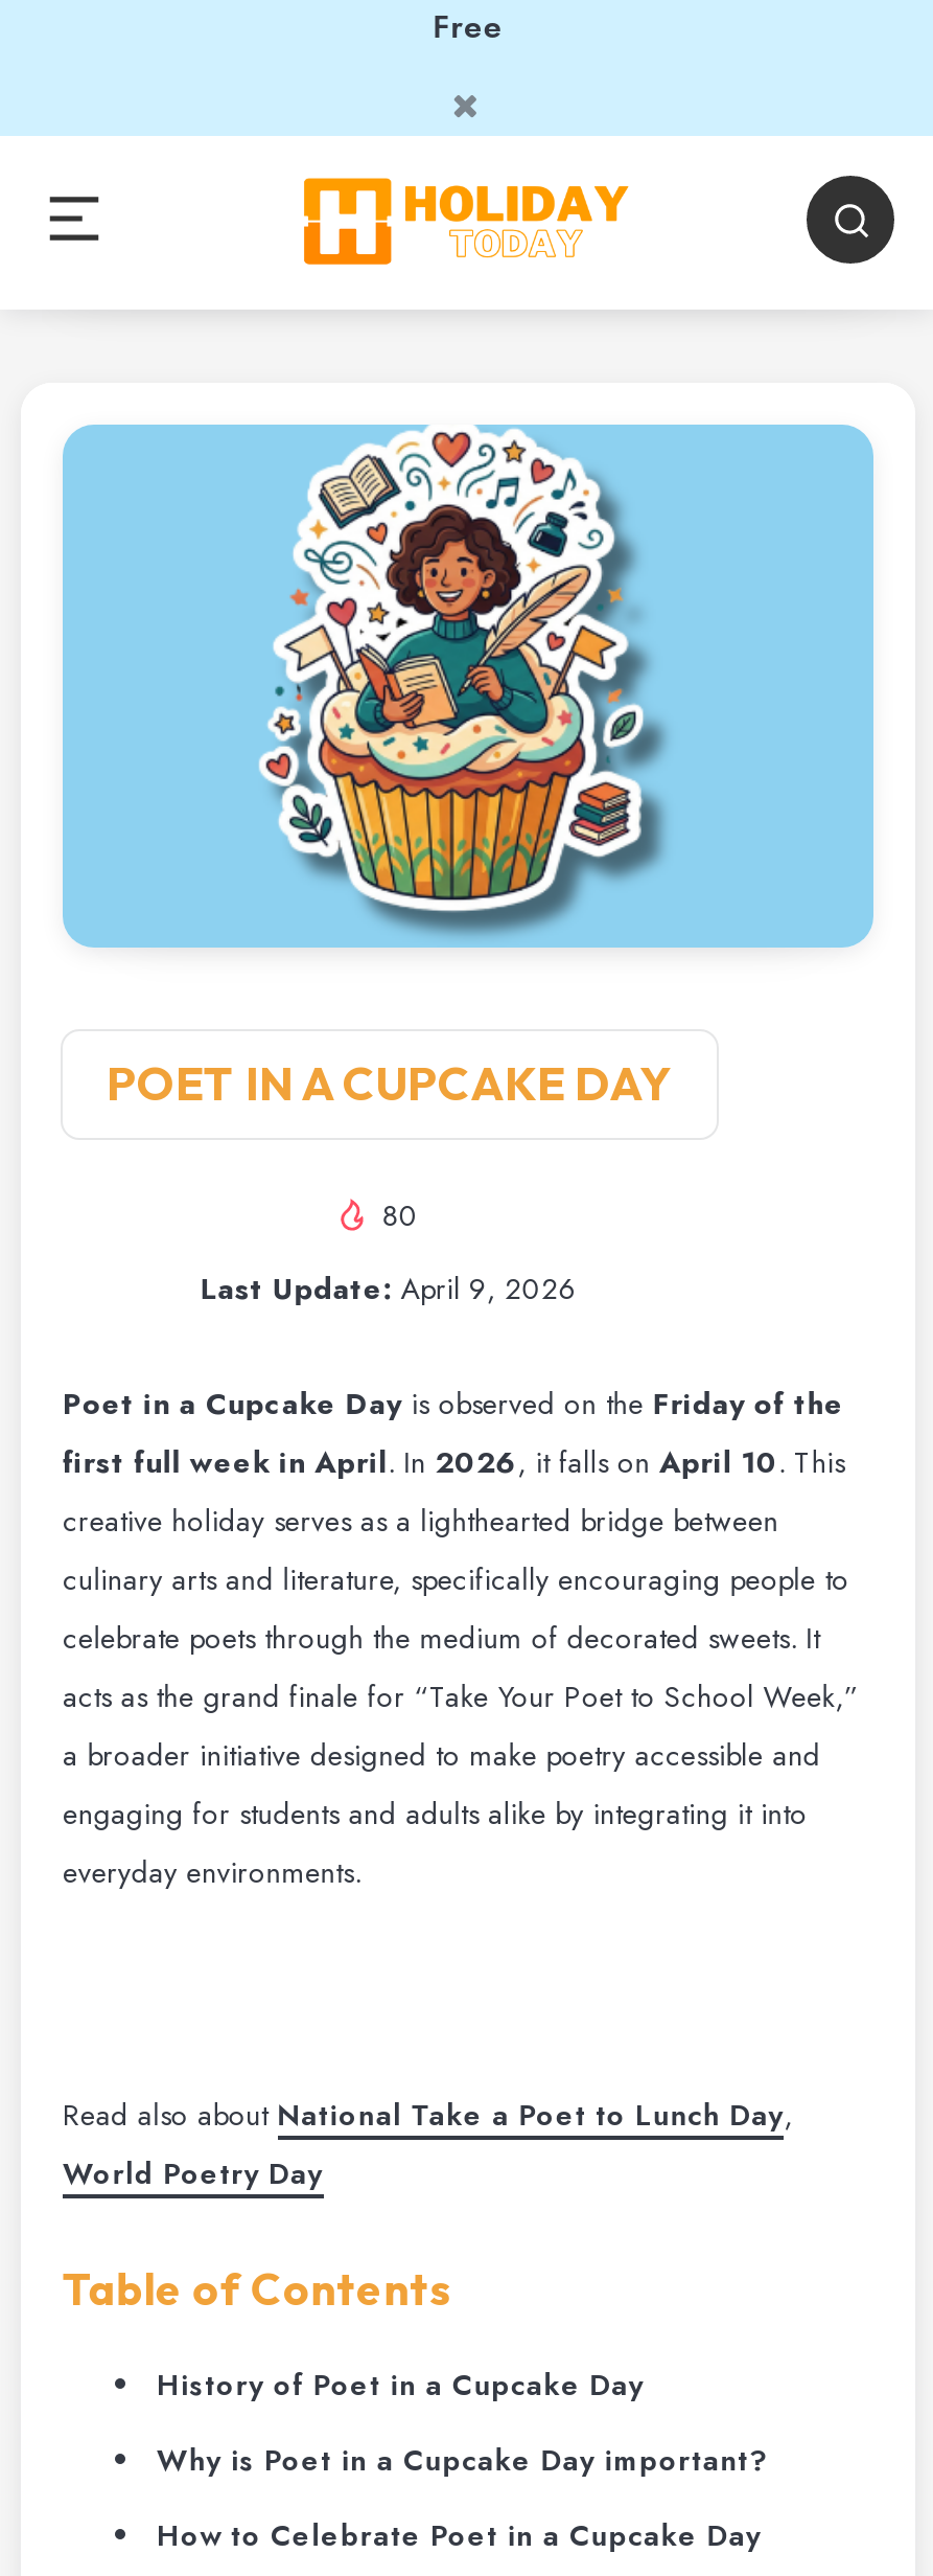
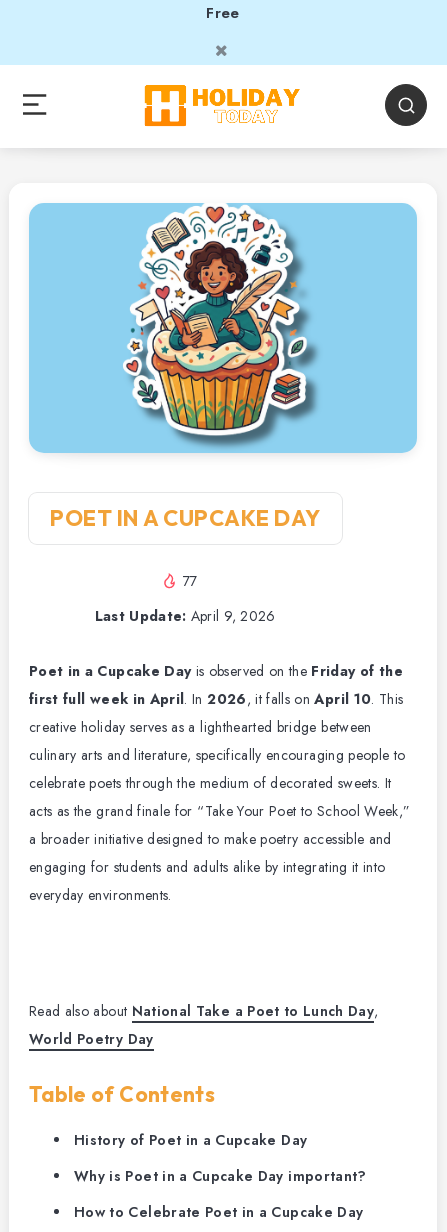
[373,1194,418,1235] 80 -> [179,571,198,591] 77

